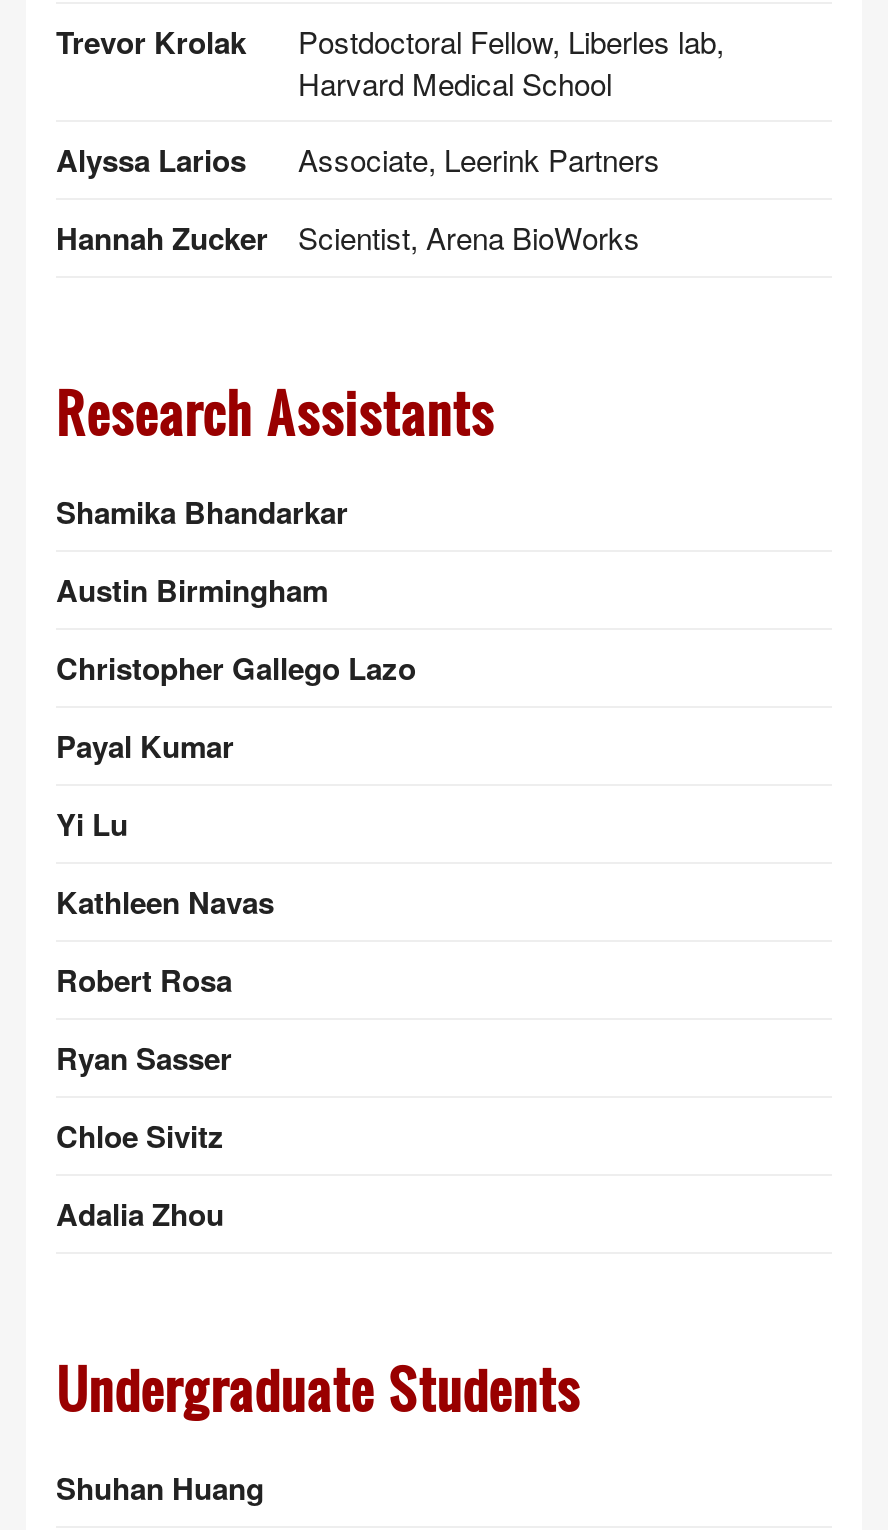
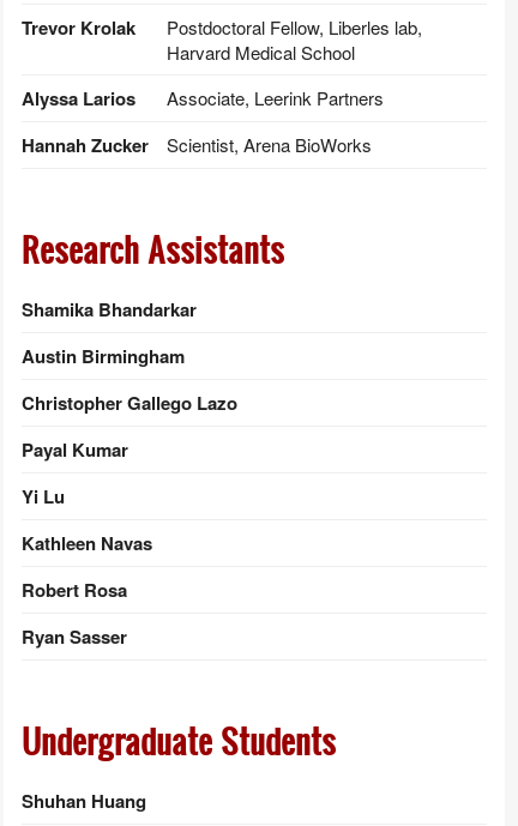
[56,1115,224,1237] Chloe Sivitz | Adalia Zhou -> none

